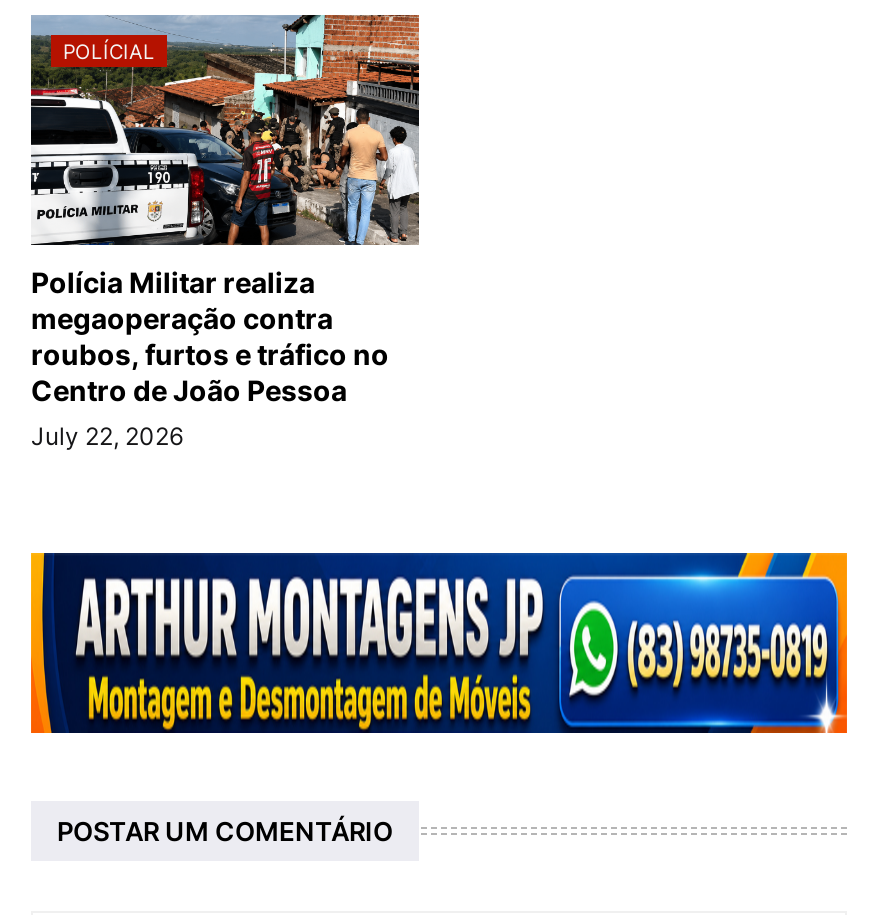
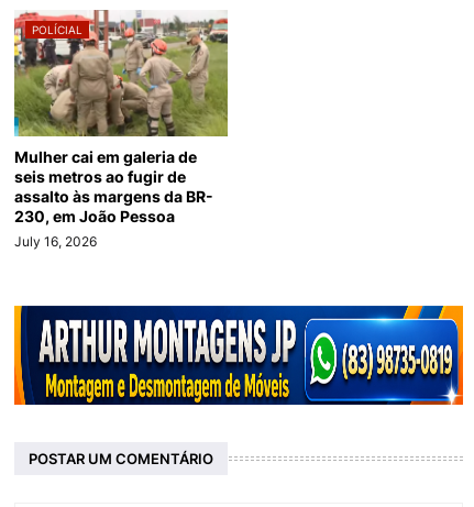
[29,13,421,452] [image] | Polícia Militar realiza | megaoperação contra | roubos, furtos e tráfico no | Centro de João Pessoa | July 22, 2026 -> [13,10,229,250] [image] | Mulher cai em galeria de | seis metros ao fugir de | assalto às margens da BR- | 230, em João Pessoa | July 16, 2026

